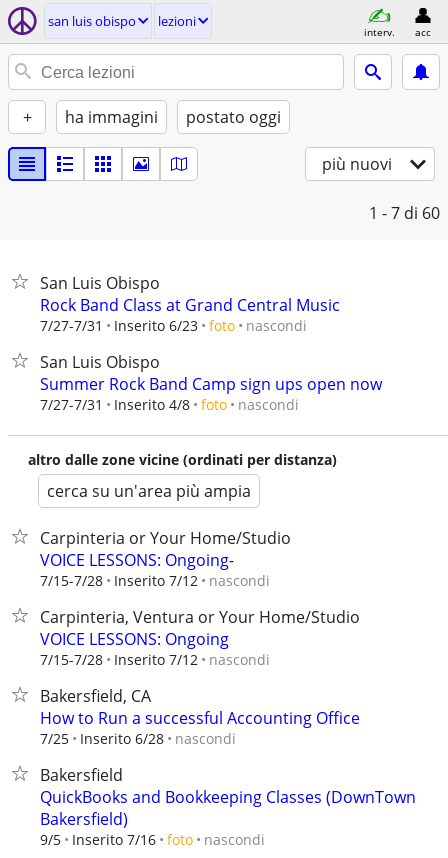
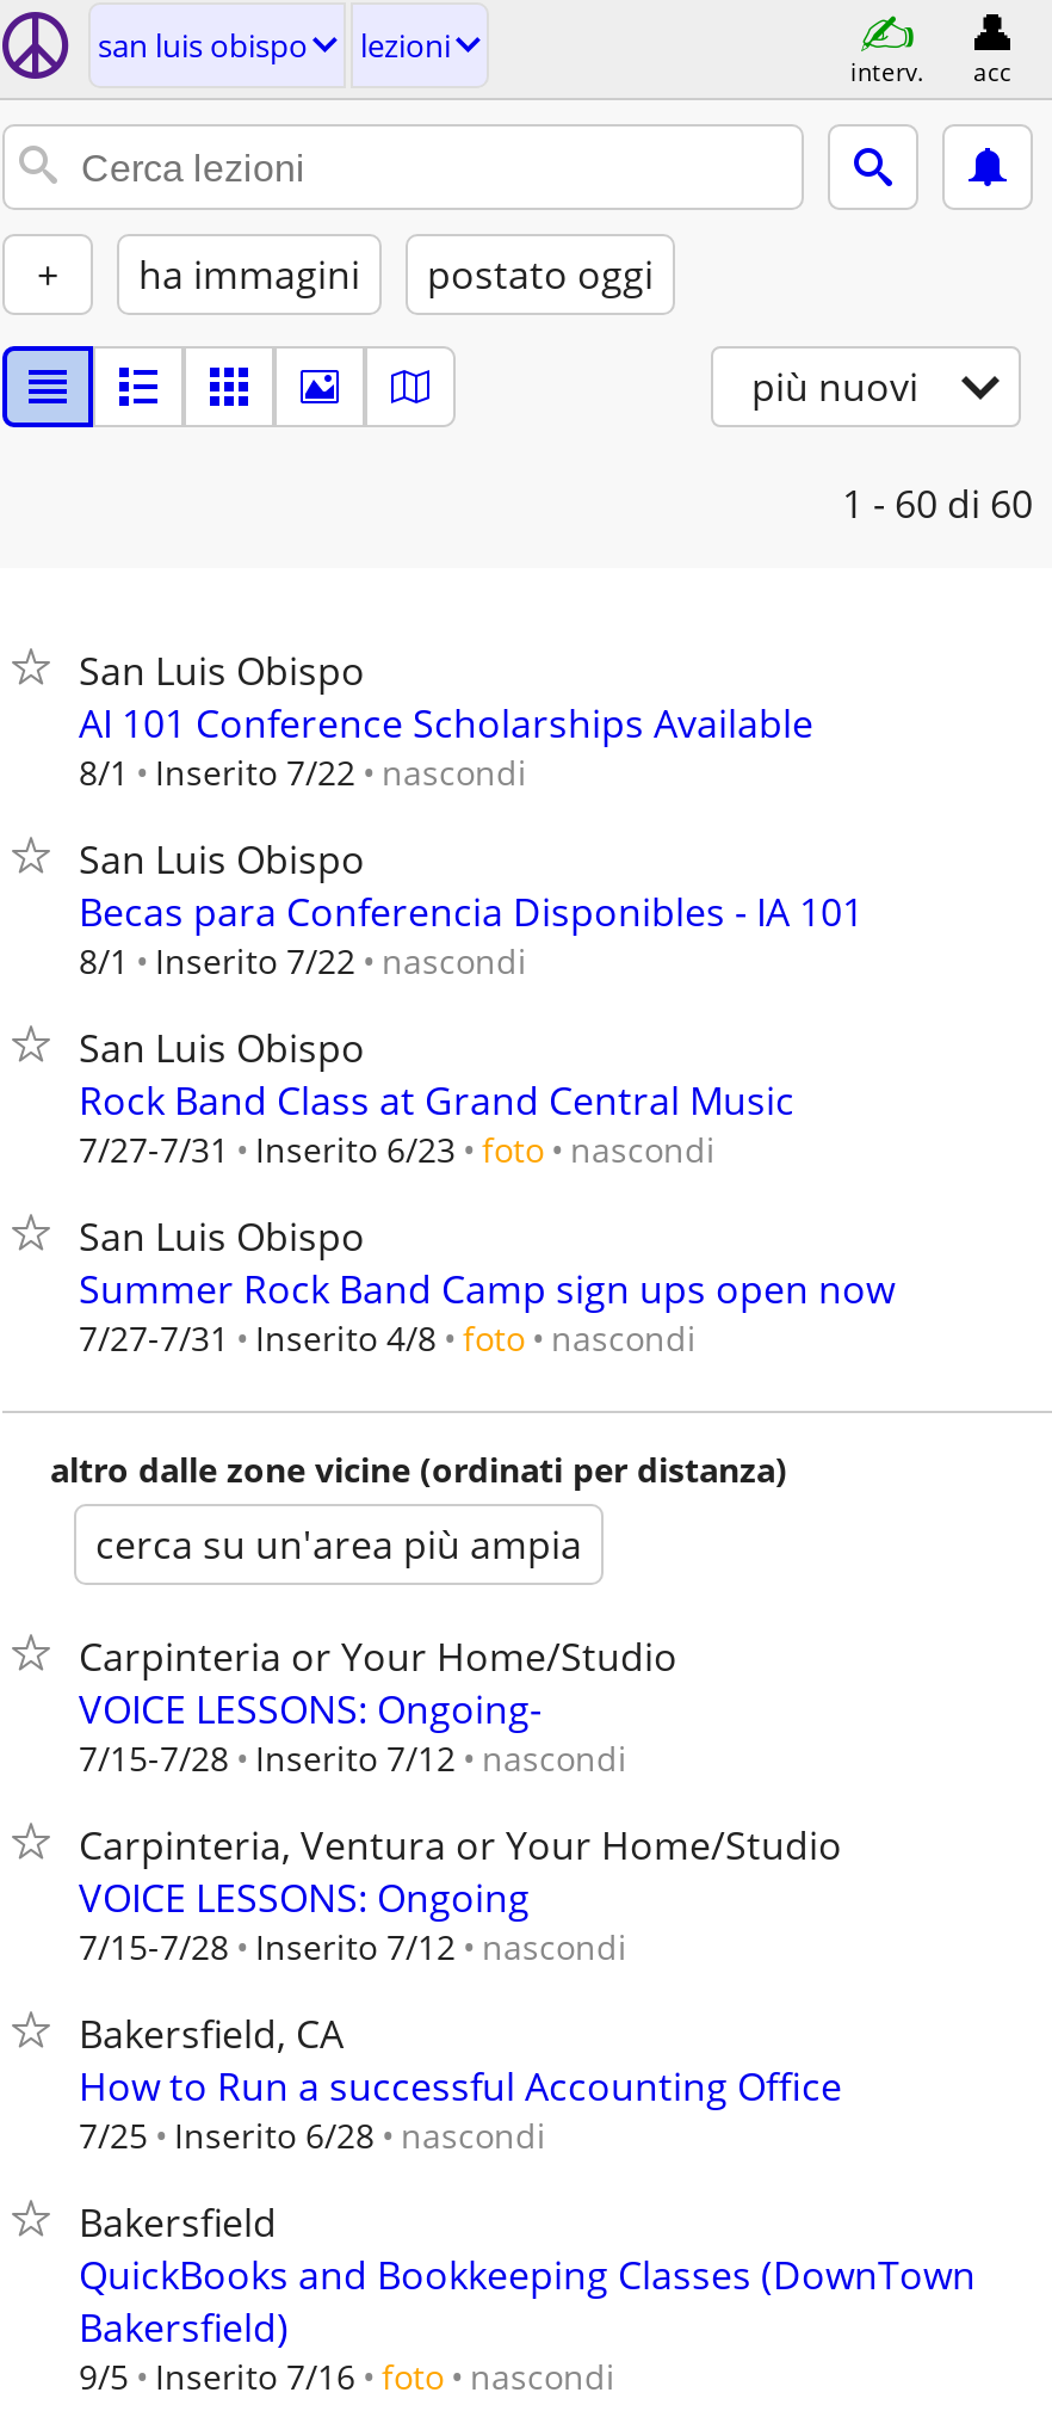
[369,202,440,224] 1 - 7 di 60 -> [79,477,1033,983] 1 - 60 di 60 | San Luis Obispo | AI 101 Conference Scholarships Available | 8/1 Inserito 7/22 nascondi | San Luis Obispo | Becas para Conferencia Disponibles - IA 101 | 8/1 Inserito 7/22 nascondi

